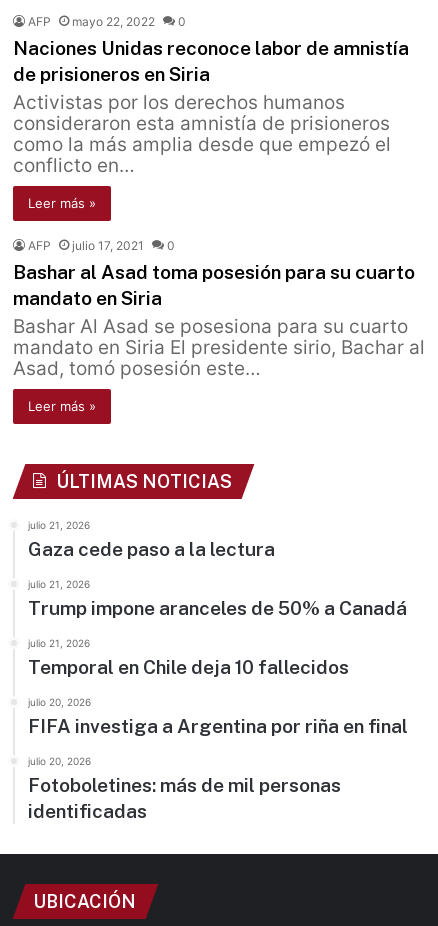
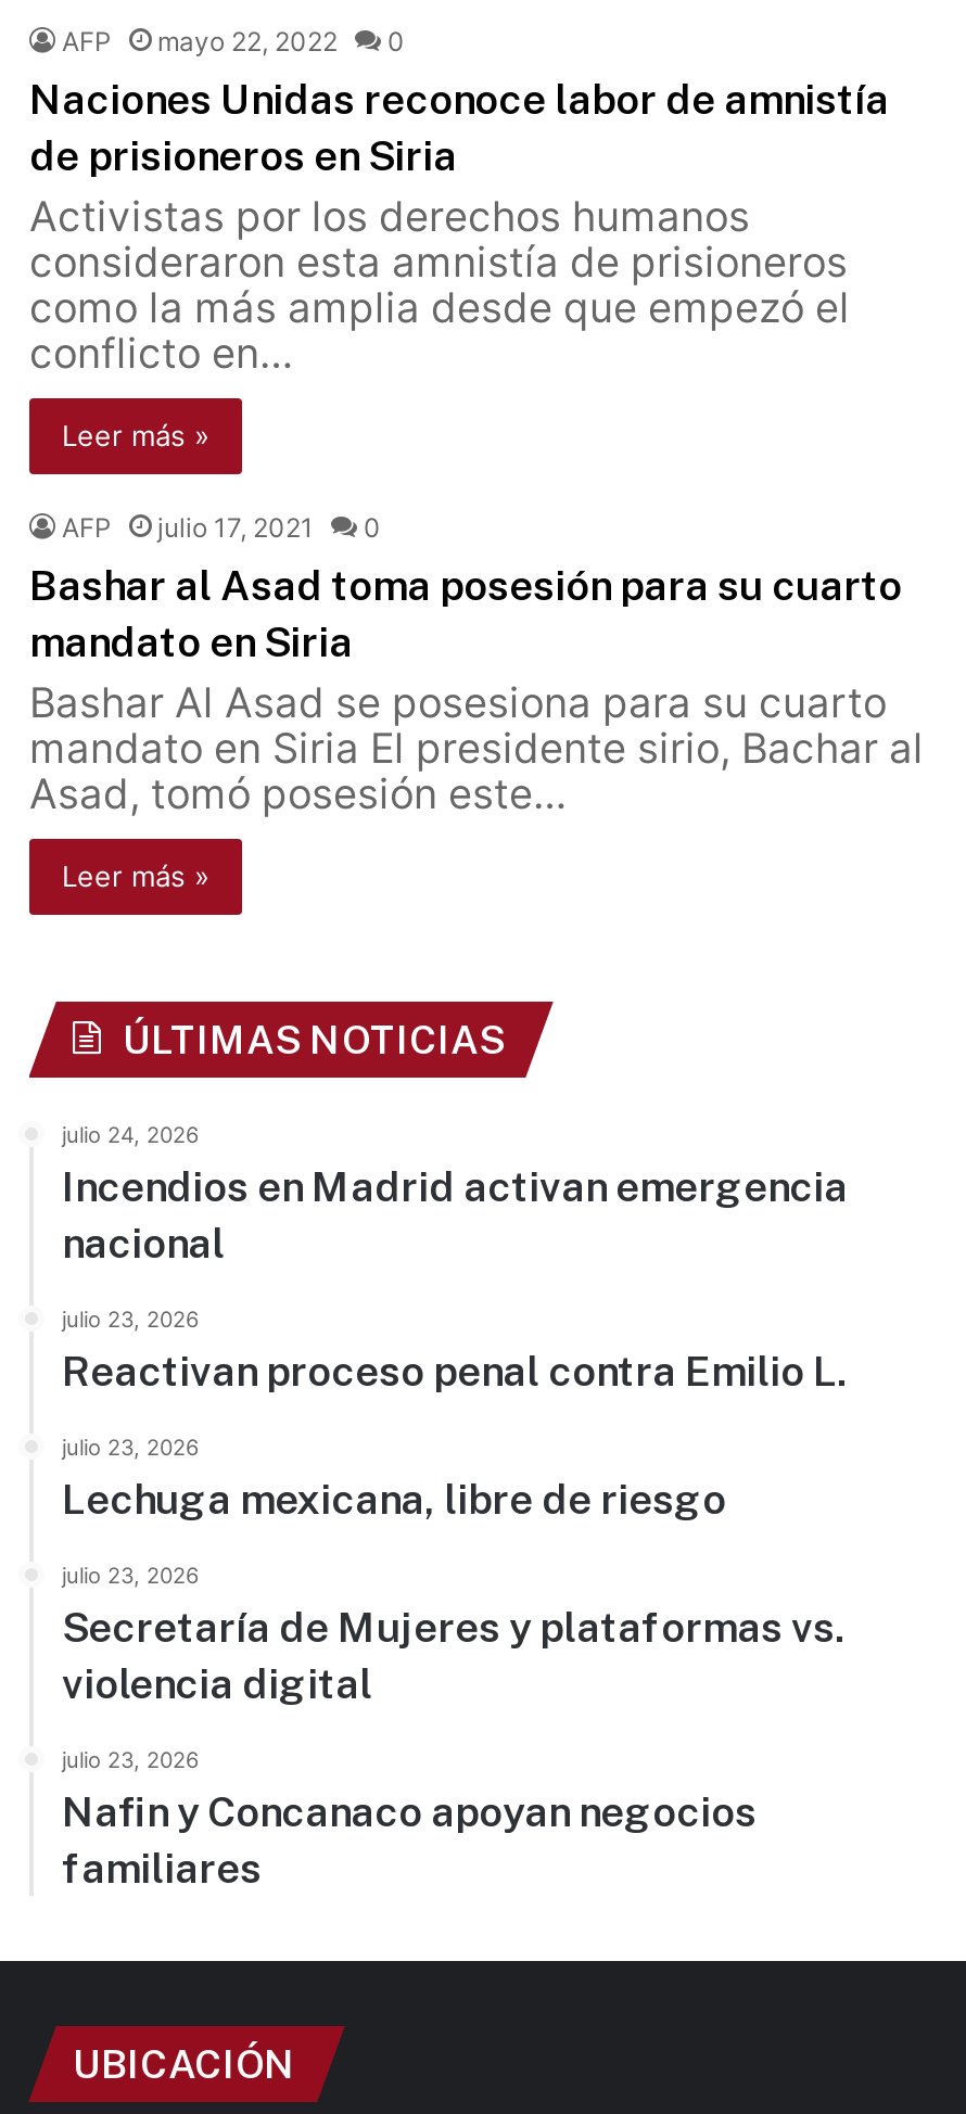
[28,519,275,560] julio 21, 2026 | Gaza cede paso a la lectura -> [62,1122,848,1267] julio 24, 2026 | Incendios en Madrid activan emergencia | nacional
[28,578,407,619] julio 21, 2026 | Trump impone aranceles de 50% a Canadá -> [62,1306,846,1395] julio 23, 2026 | Reactivan proceso penal contra Emilio L.
[28,637,349,678] julio 21, 2026 | Temporal en Chile deja 10 fallecidos -> [62,1434,726,1523] julio 23, 2026 | Lechuga mexicana, libre de riesgo
[28,696,408,737] julio 20, 2026 | FIFA investiga a Argentina por riña en final -> [62,1562,843,1708] julio 23, 2026 | Secretaría de Mujeres y plataformas vs. | violencia digital
[28,755,341,822] julio 20, 2026 | Fotoboletines: más de mil personas | identificadas -> [62,1747,757,1892] julio 23, 2026 | Nafin y Concanaco apoyan negocios | familiares

